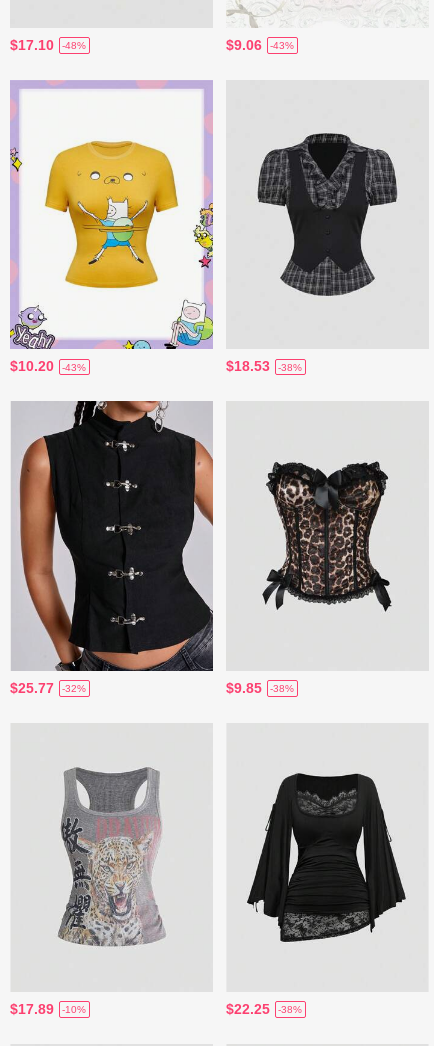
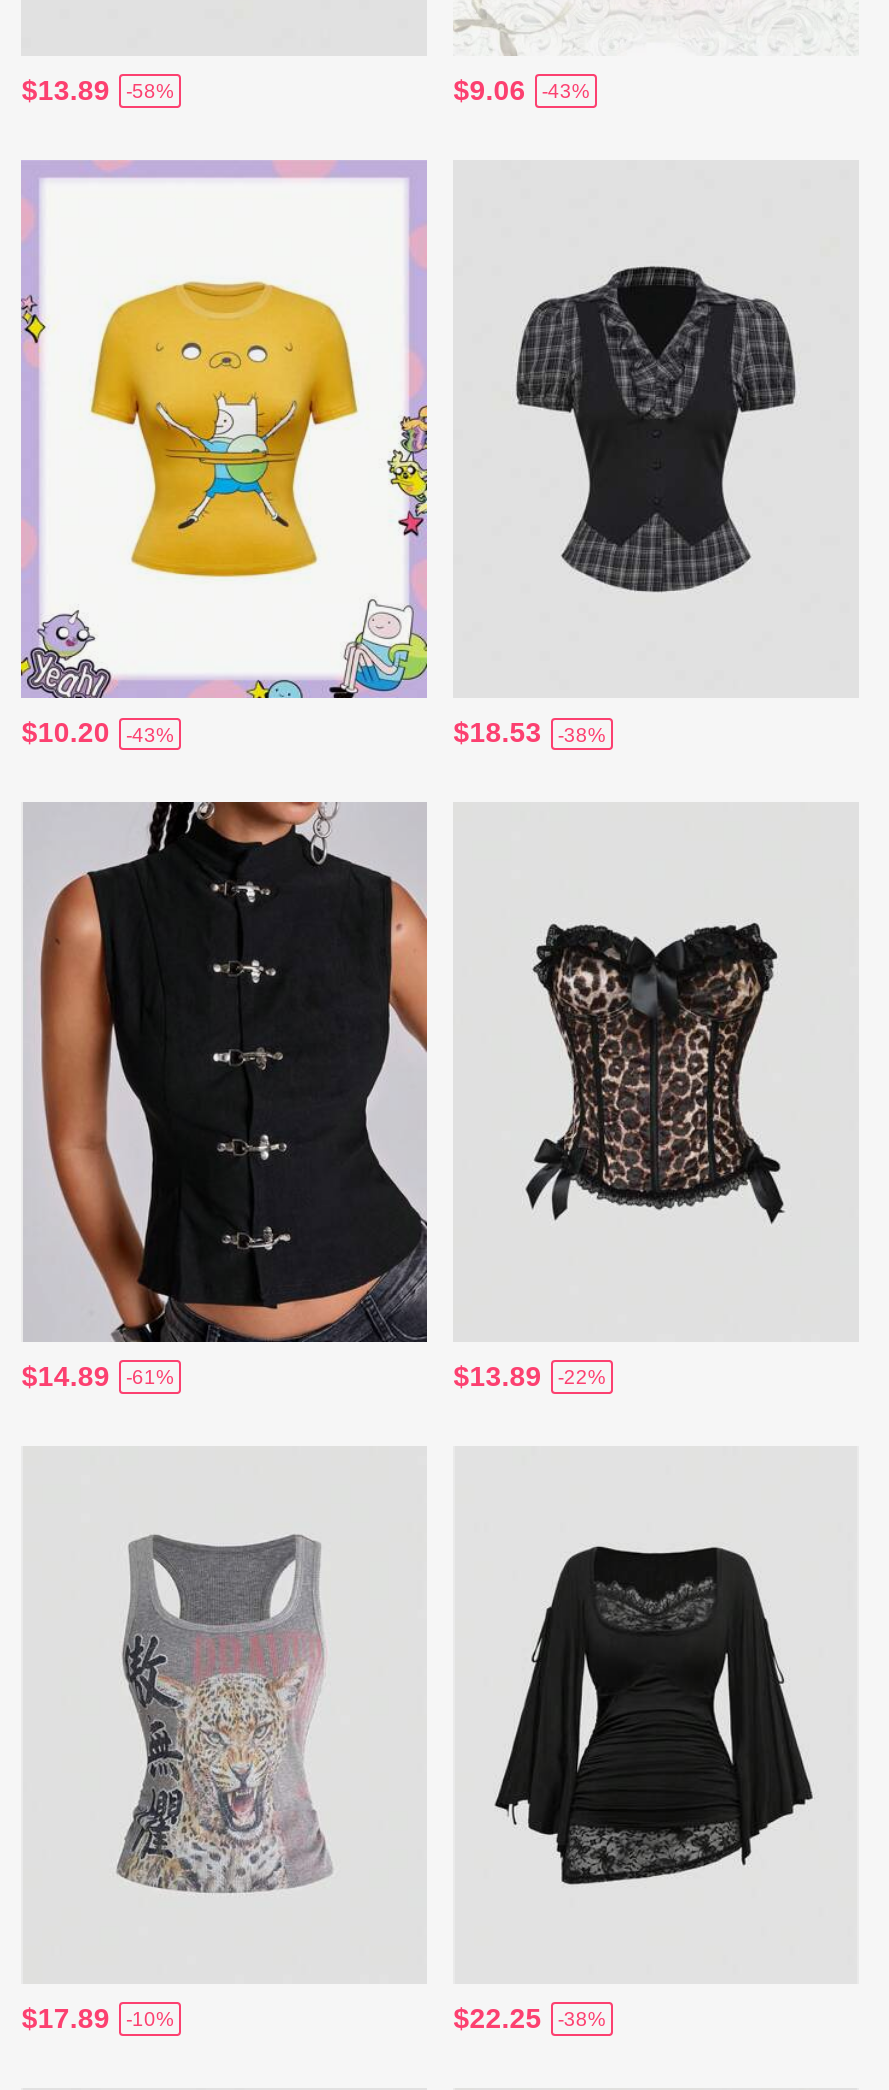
[10,37,54,53] $17.10 -> [22,74,110,106] $13.89
[62,40,86,51] -48% -> [126,80,174,102] -58%
[10,680,54,696] $25.77 -> [22,1359,110,1391] $14.89
[62,683,86,694] -32% -> [126,1366,174,1388] -61%
[226,680,262,696] $9.85 -> [453,1359,541,1391] $13.89
[270,683,294,694] -38% -> [558,1366,606,1388] -22%

